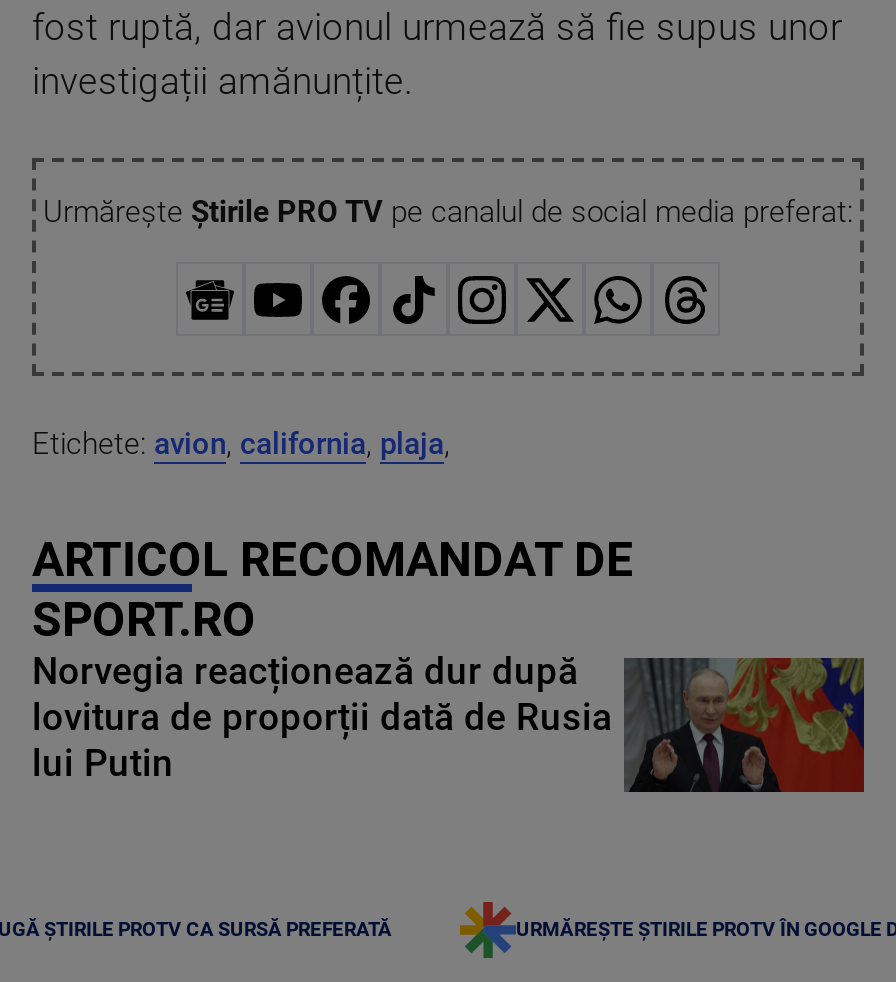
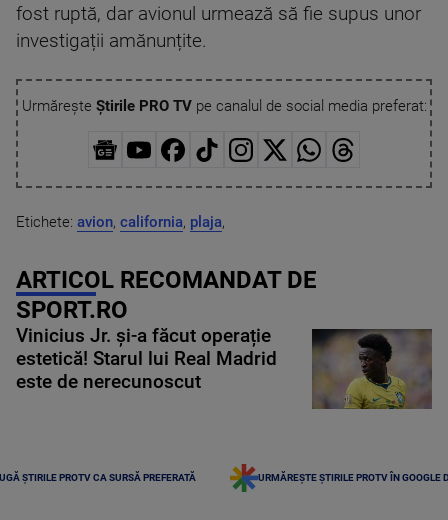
[32,650,866,796] [image] | Norvegia reacționează dur după | lovitura de proporții dată de Rusia | lui Putin -> [16,325,433,410] [image] | Vinicius Jr. și-a făcut operație | estetică! Starul lui Real Madrid | este de nerecunoscut

